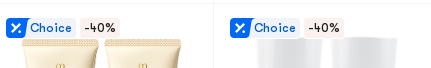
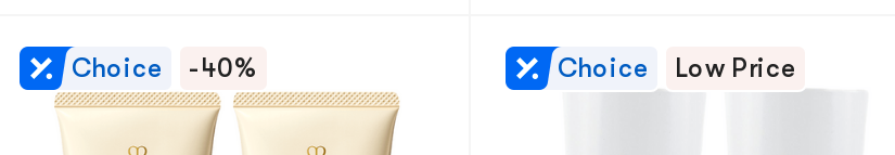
[308,21,340,35] -40% -> [675,53,796,83] Low Price

